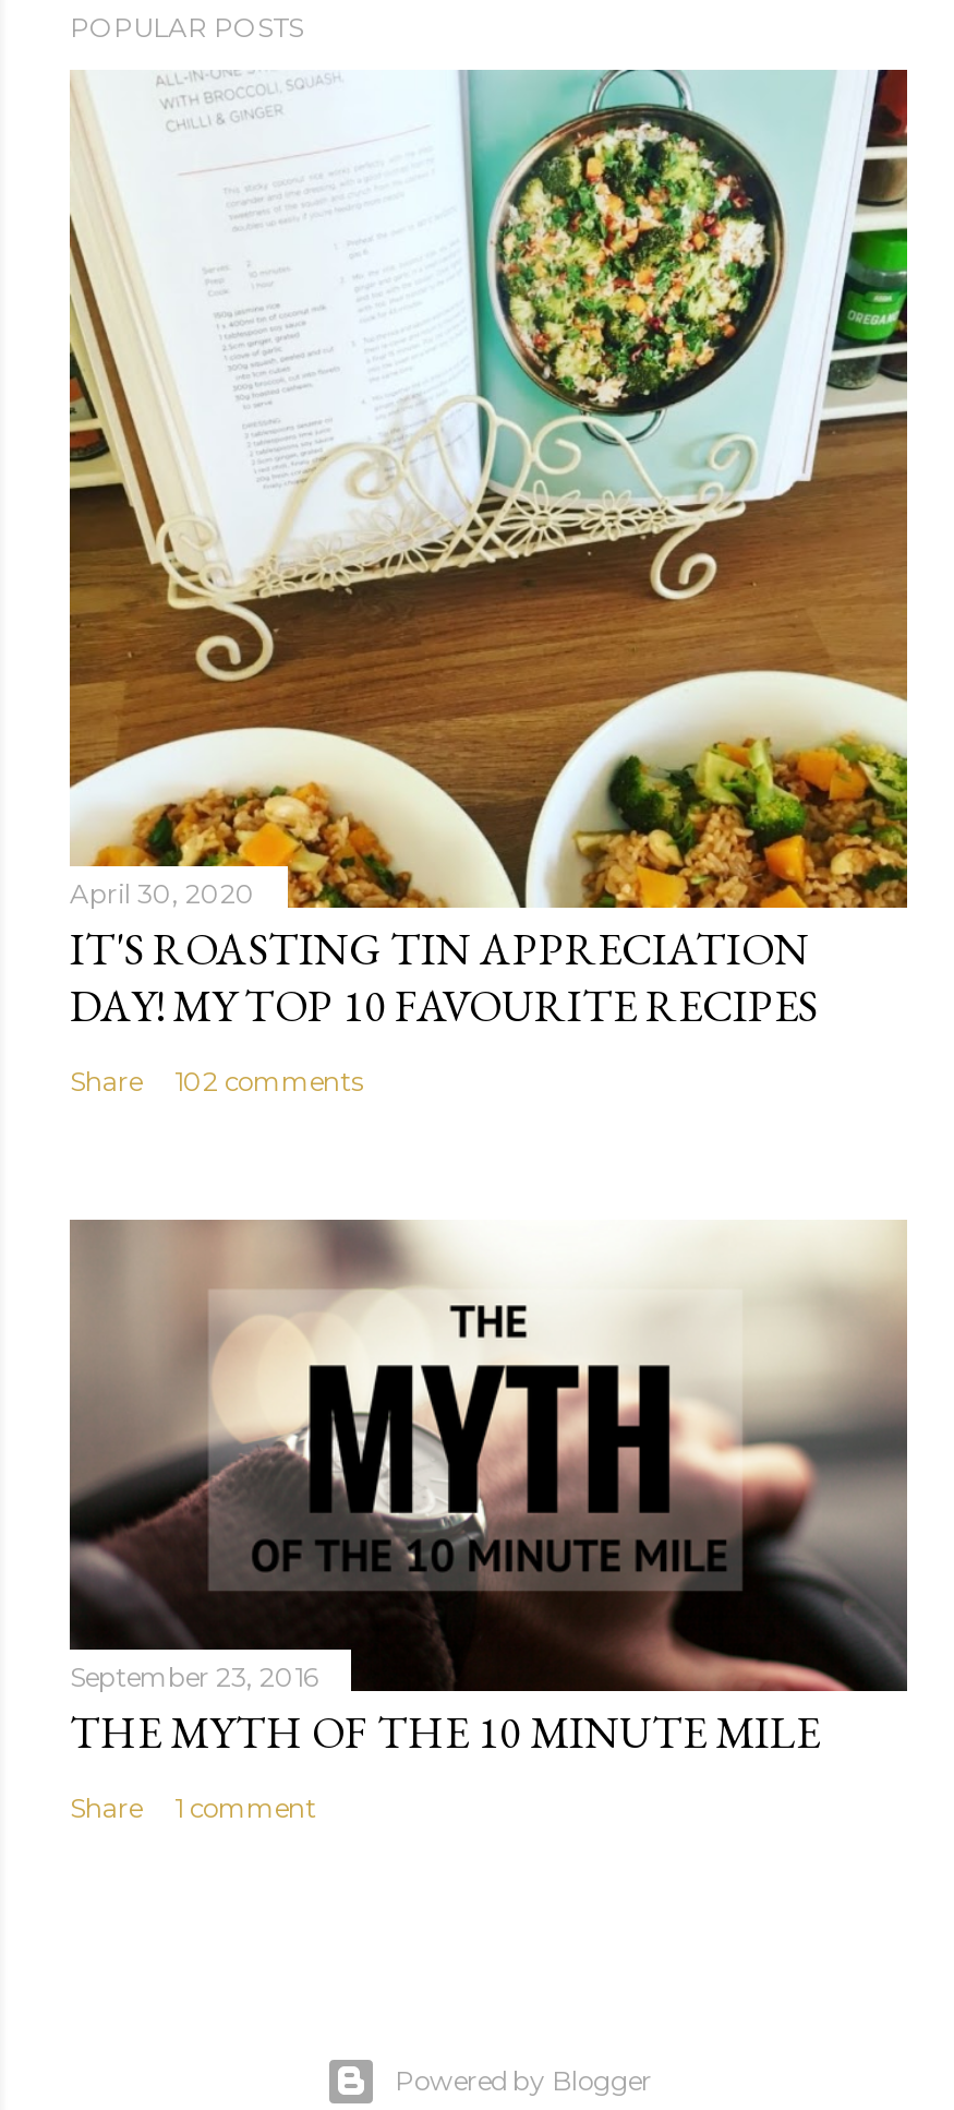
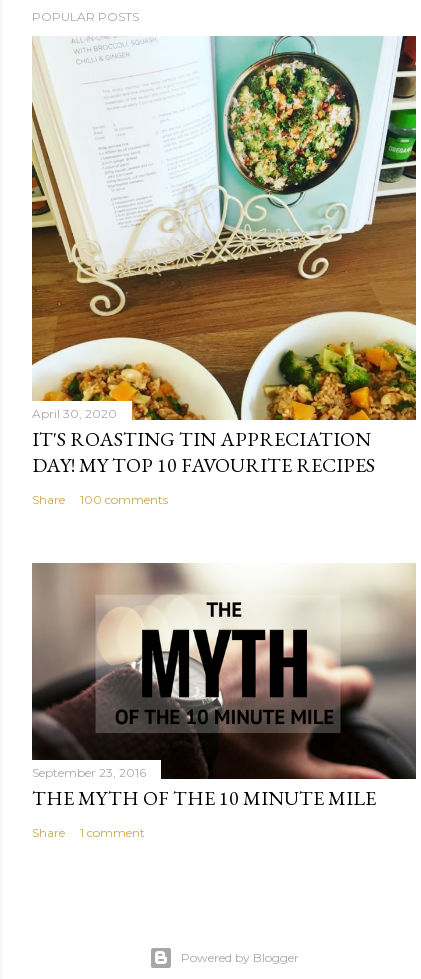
[70,1065,362,1098] Share 102 comments -> [32,492,168,507] Share 100 comments

